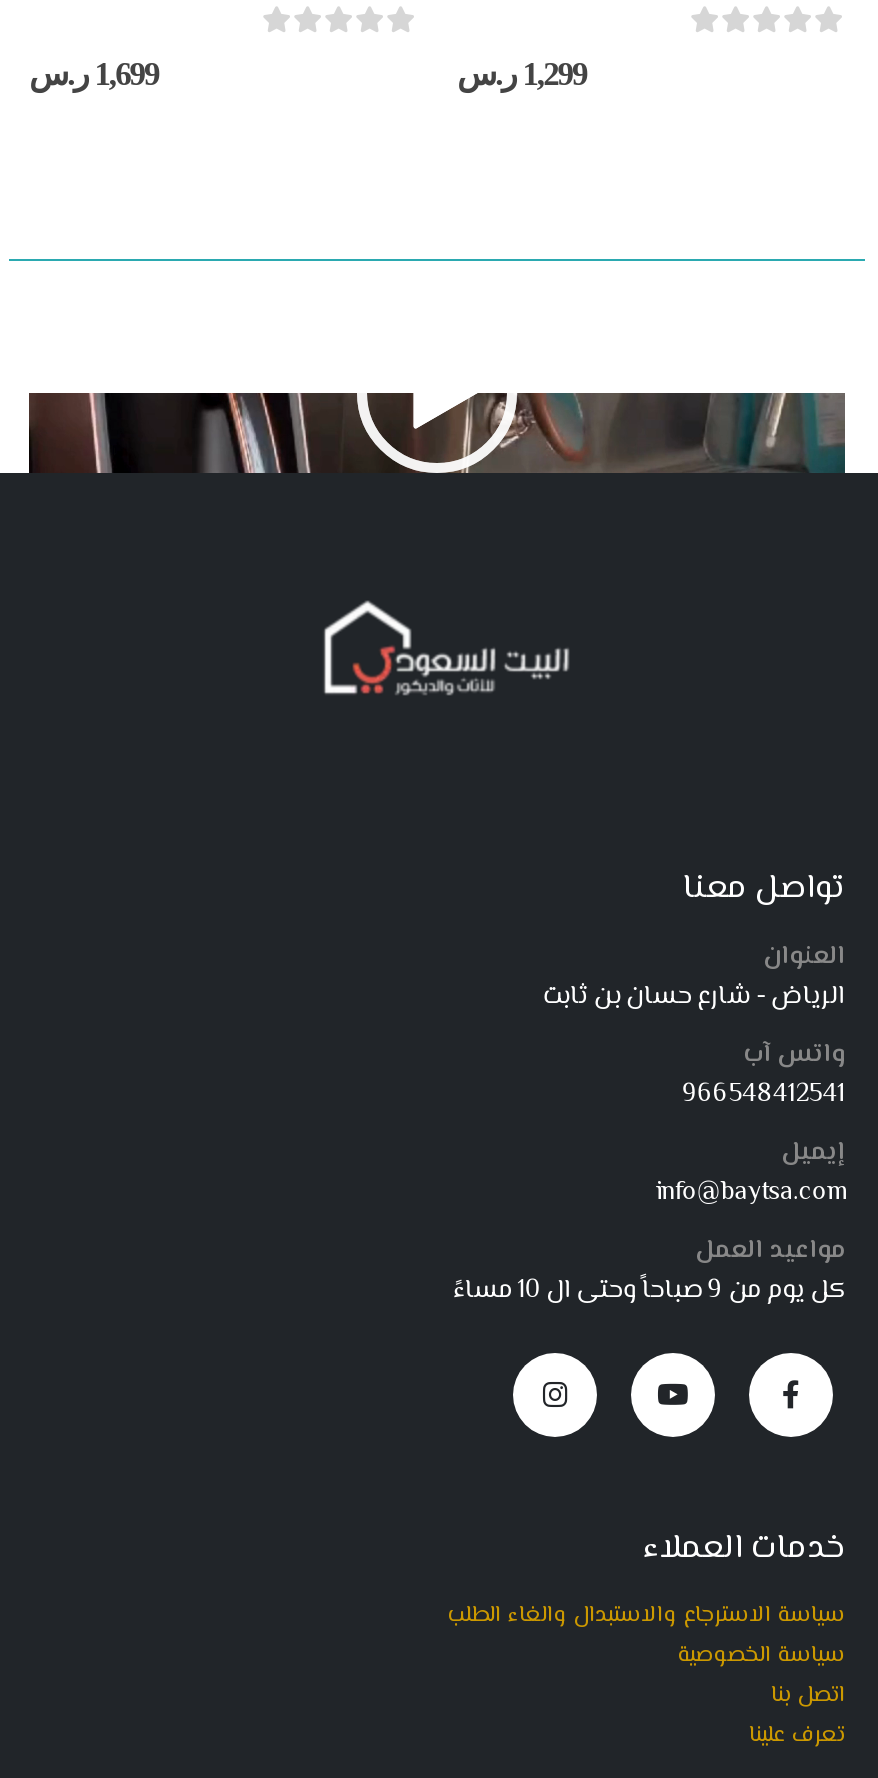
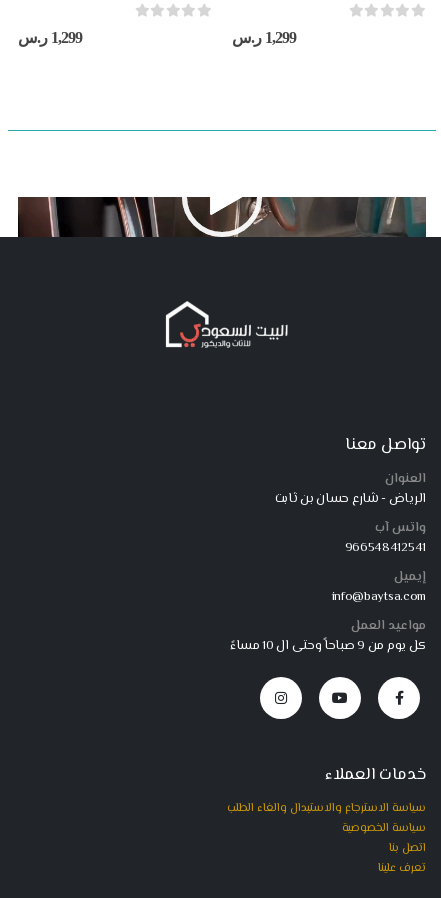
[29,55,158,93] 1,699 ر.س -> [18,28,83,47] 1,299 ر.س

